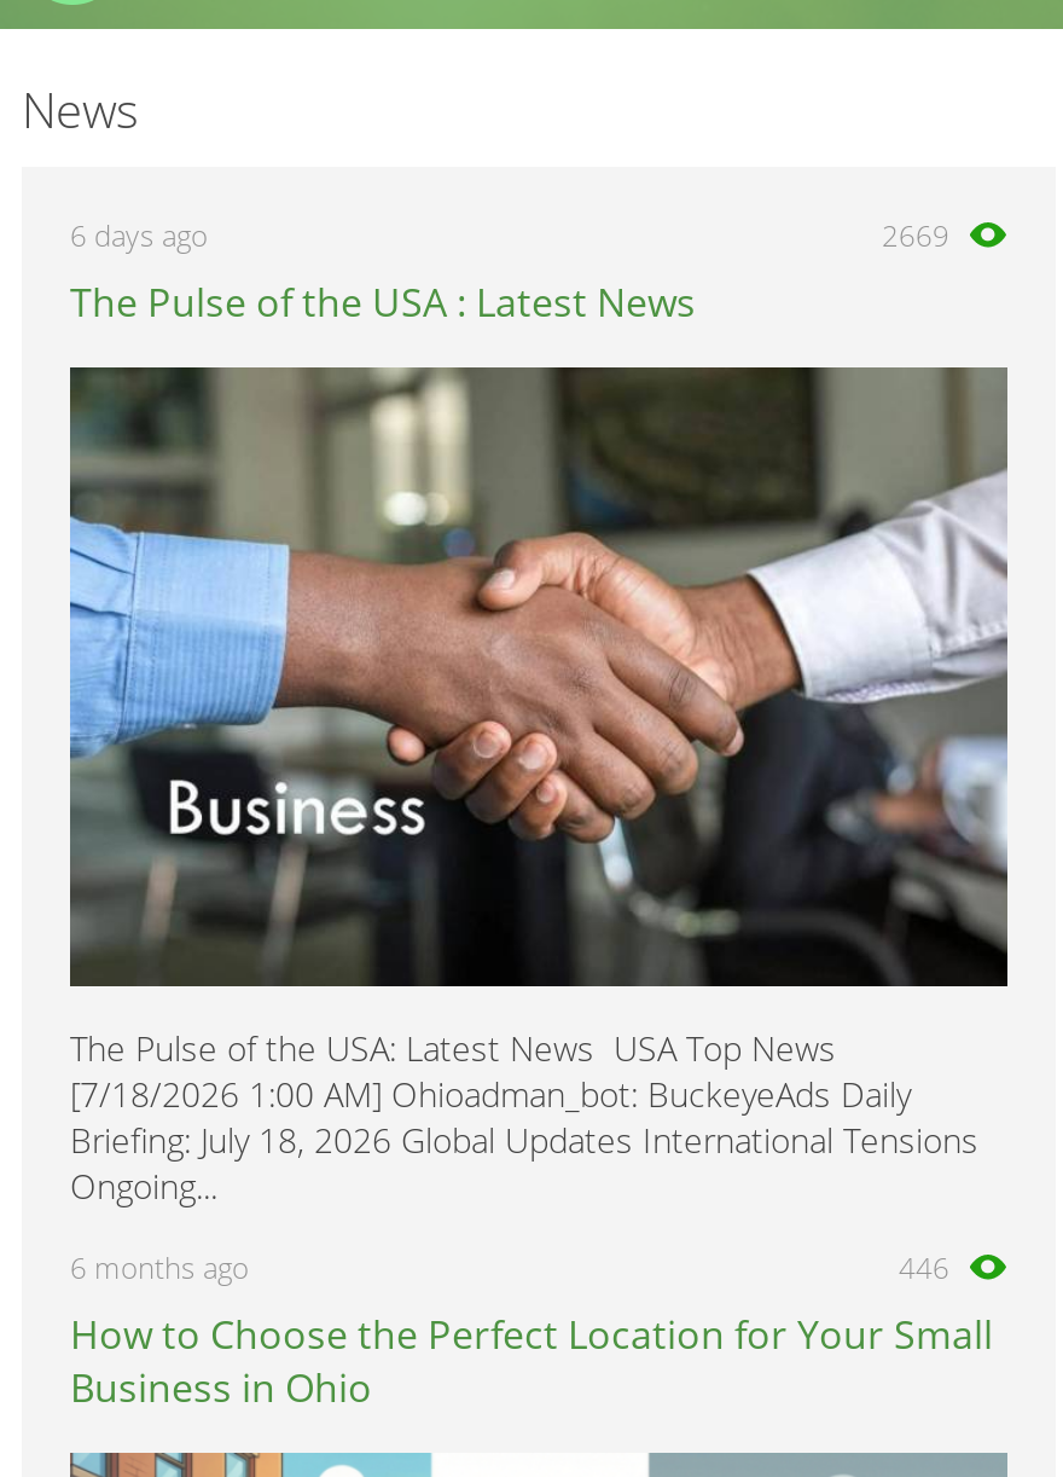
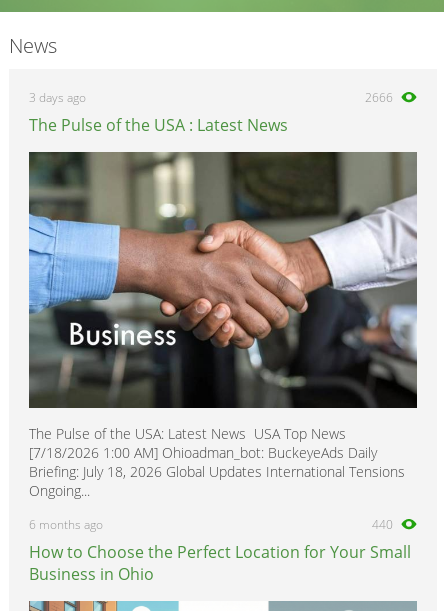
[70,215,208,256] 6 days ago -> [29,89,86,106] 3 days ago
[882,215,949,256] 2669 -> [365,89,393,106] 2666
[899,1248,949,1289] 446 -> [372,516,393,533] 440

